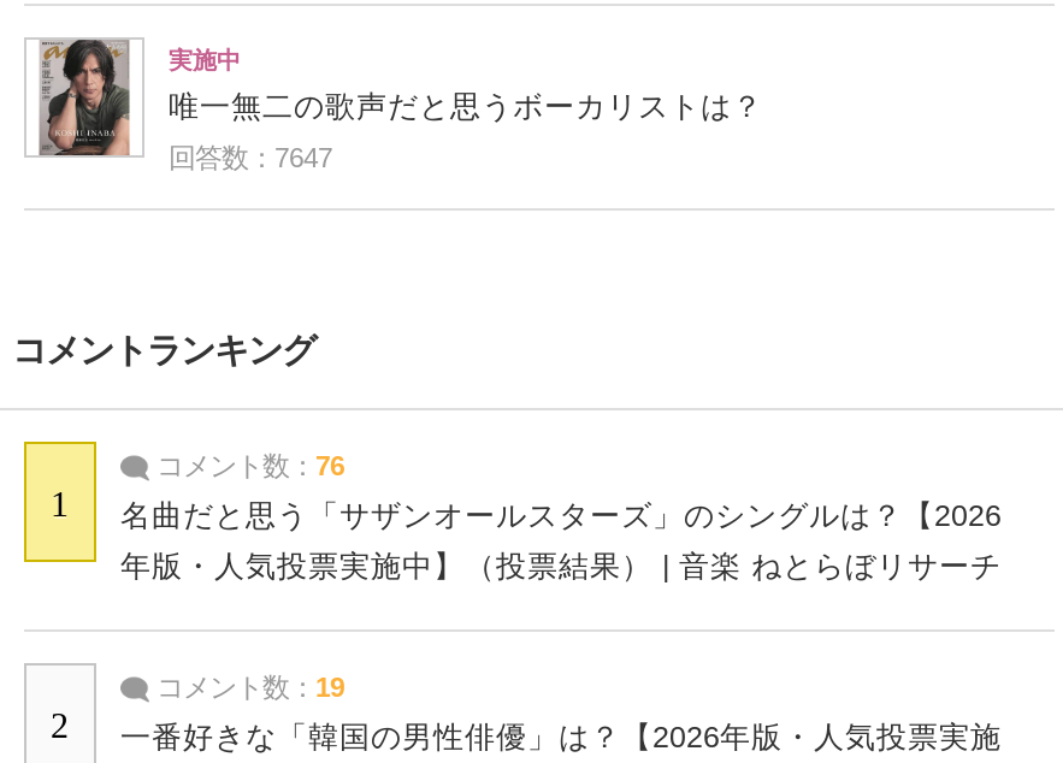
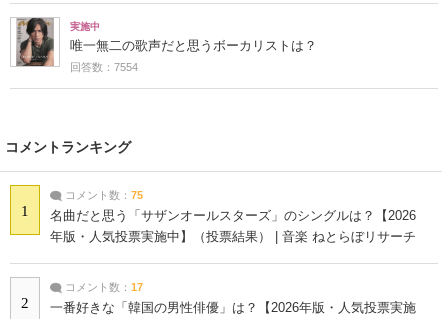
[169,143,332,172] 回答数：7647 -> [70,61,138,73] 回答数：7554
[149,451,344,480] コメント数：76 -> [62,189,143,201] コメント数：75
[149,672,344,701] コメント数：19 -> [62,281,143,293] コメント数：17

